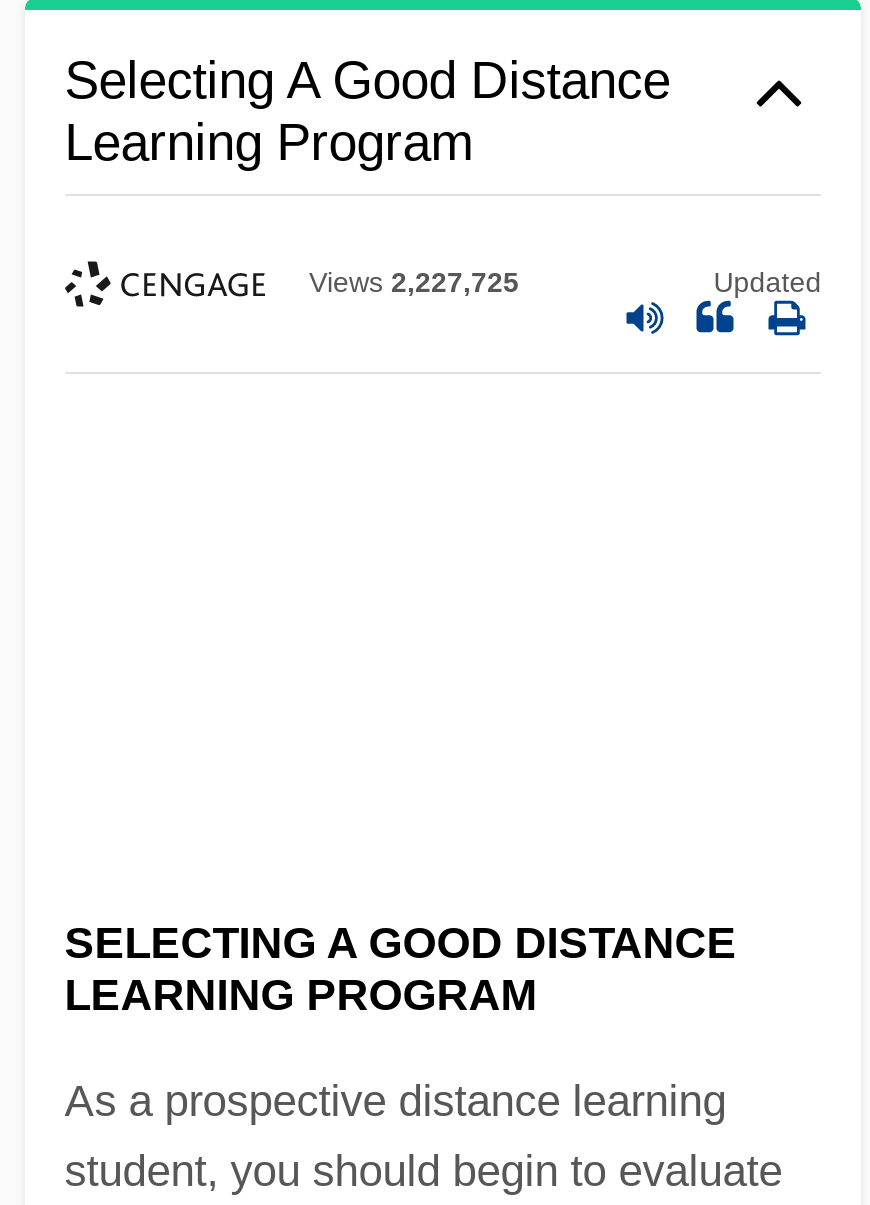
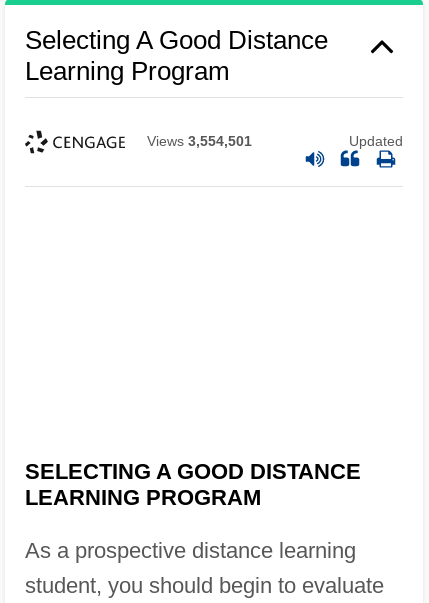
[309,267,519,299] Views 2,227,725 -> [147,133,252,149] Views 3,554,501

